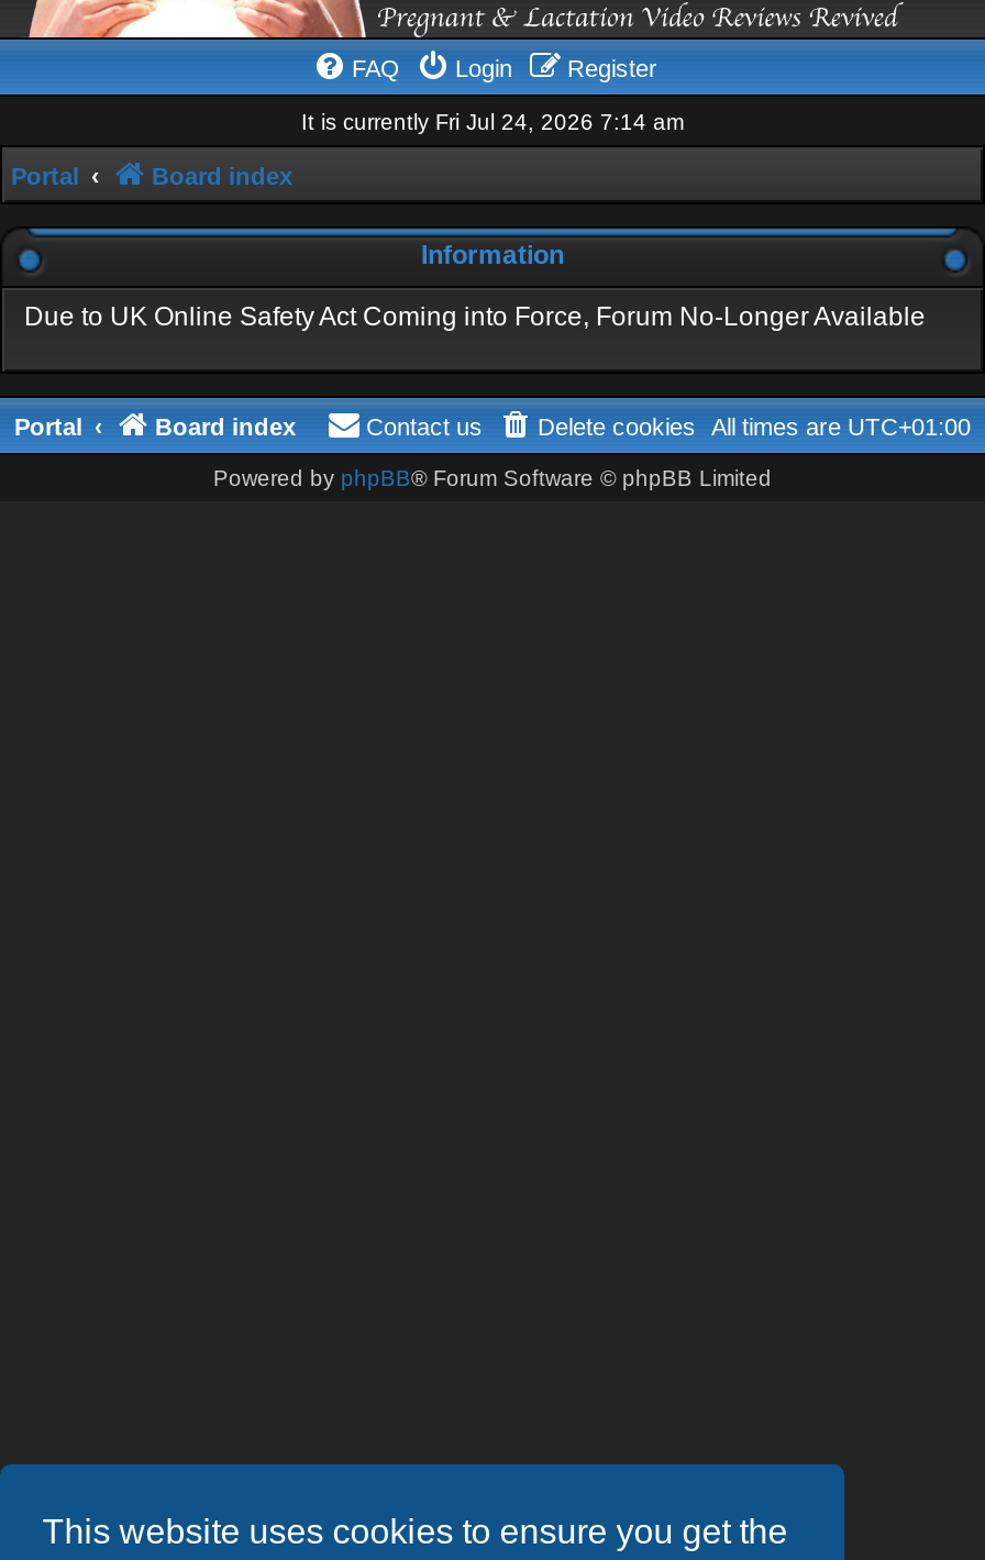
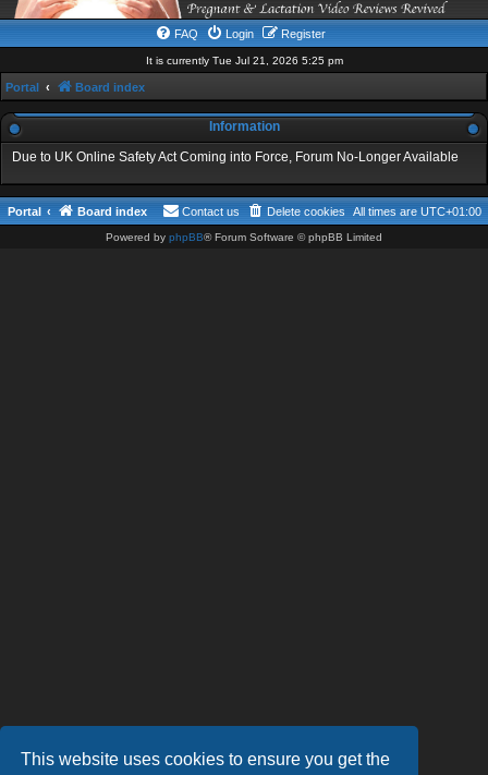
[301,110,684,134] It is currently Fri Jul 24, 2026 7:14 am -> [145,55,343,66] It is currently Tue Jul 21, 2026 5:25 pm

